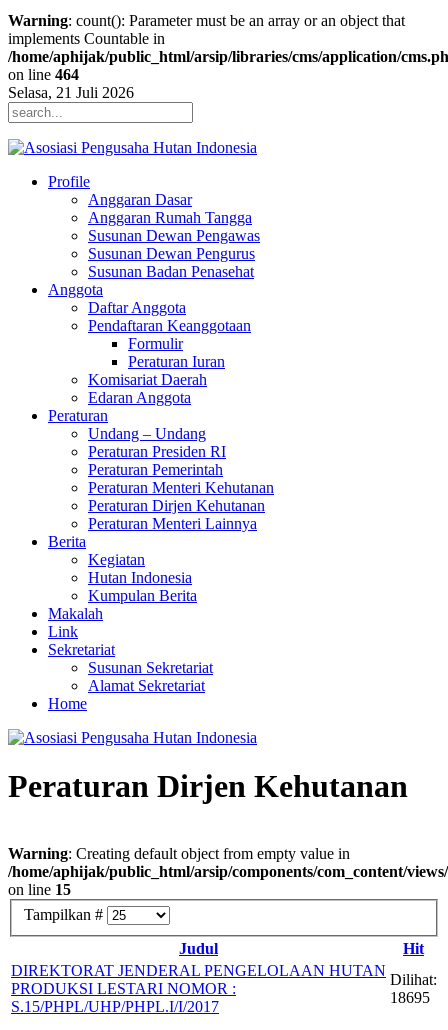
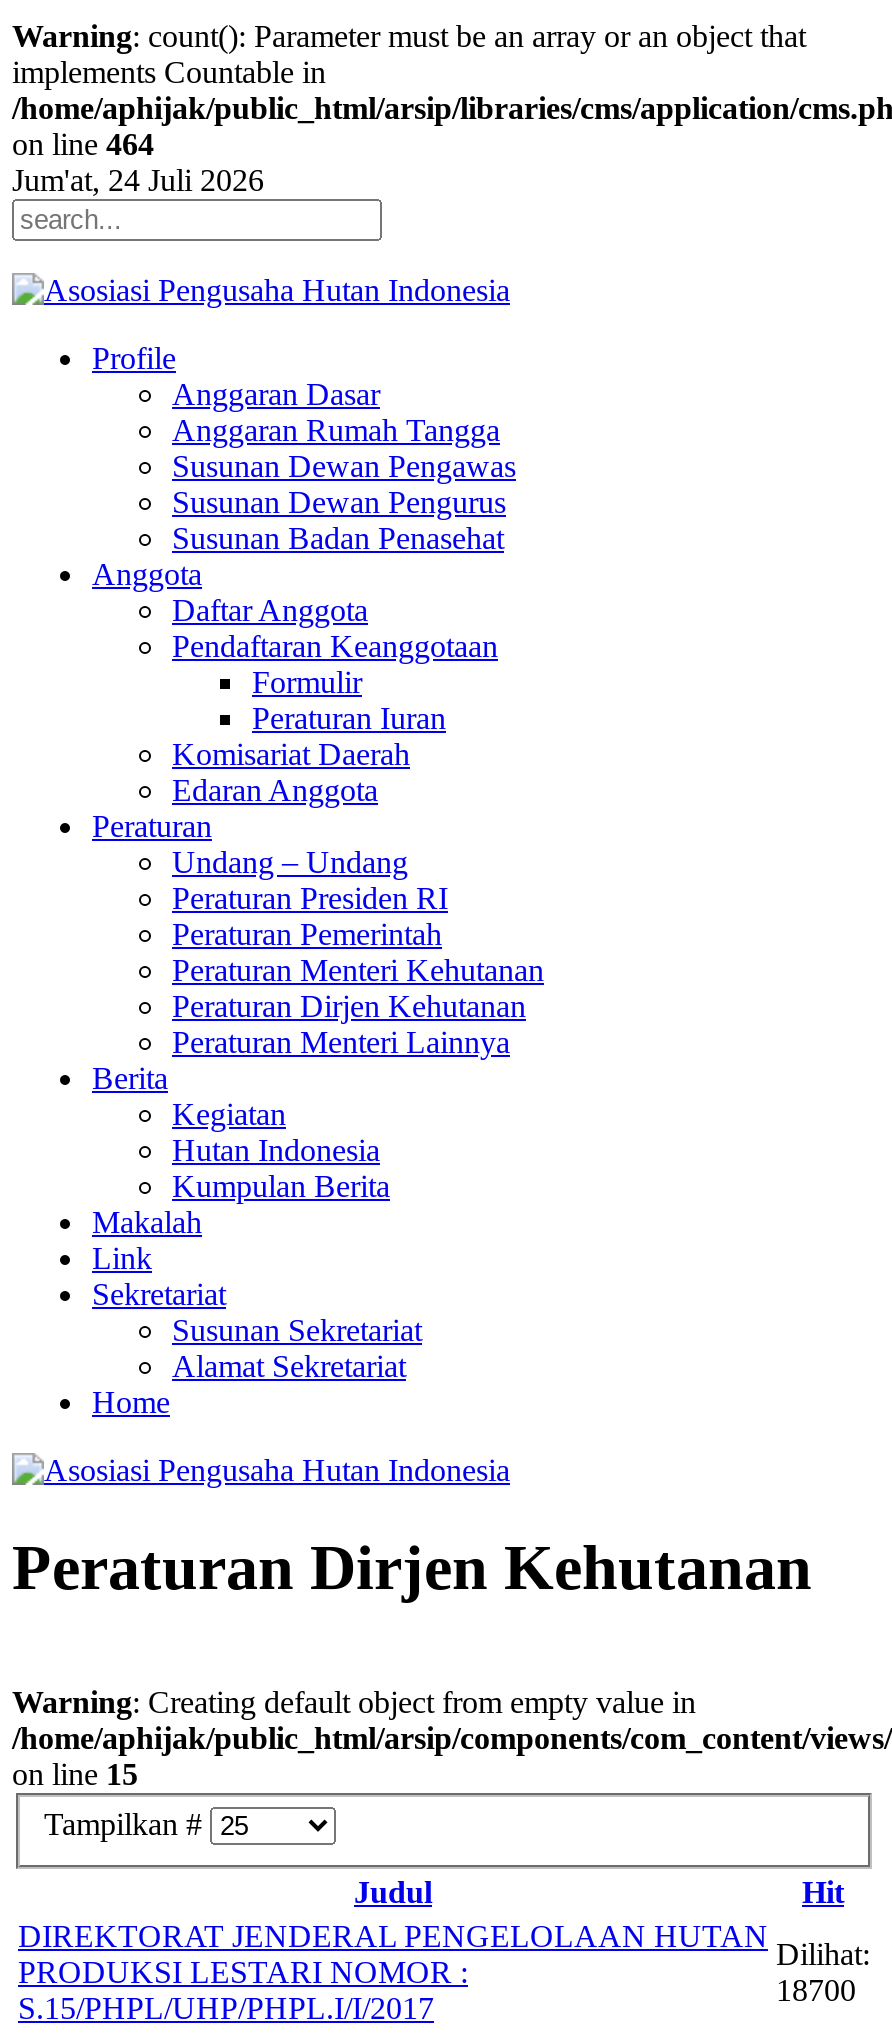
[8,84,134,101] Selasa, 21 Juli 2026 -> [12,163,264,197] Jum'at, 24 Juli 2026
[390,989,430,1006] 18695 -> [776,1974,856,2008] 18700

